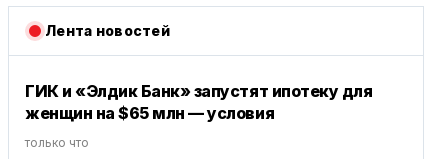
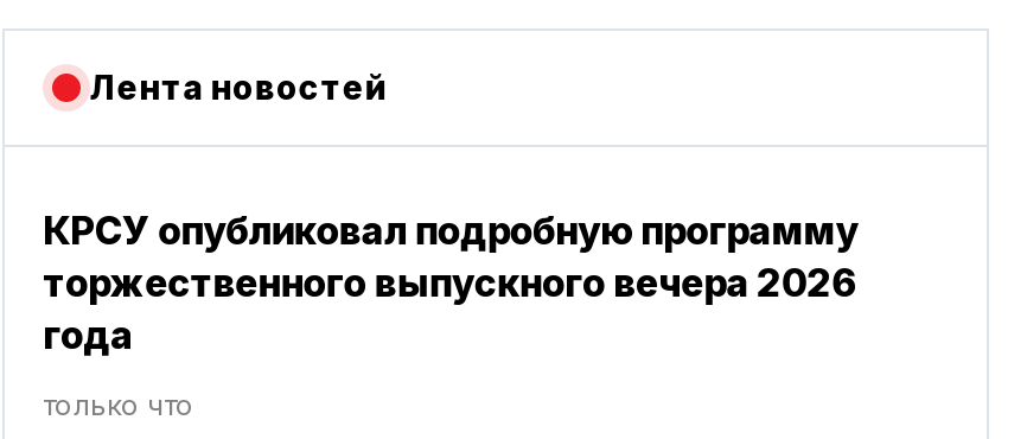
[25,81,372,123] ГИК и «Элдик Банк» запустят ипотеку для | женщин на $65 млн — условия -> [43,207,858,359] КРСУ опубликовал подробную программу | торжественного выпускного вечера 2026 | года

